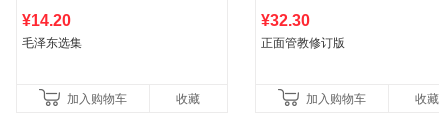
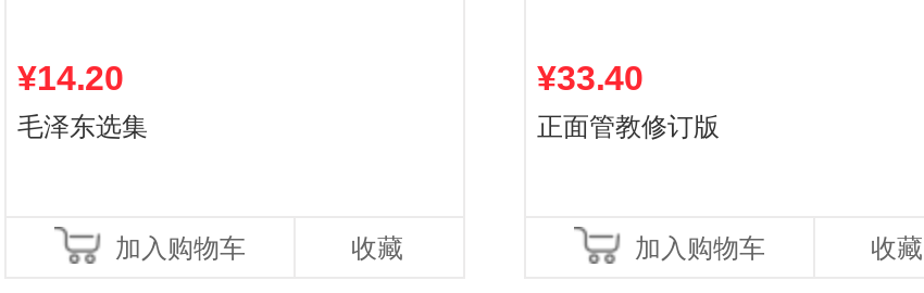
[261,12,310,29] ¥32.30 -> [537,60,644,97] ¥33.40

